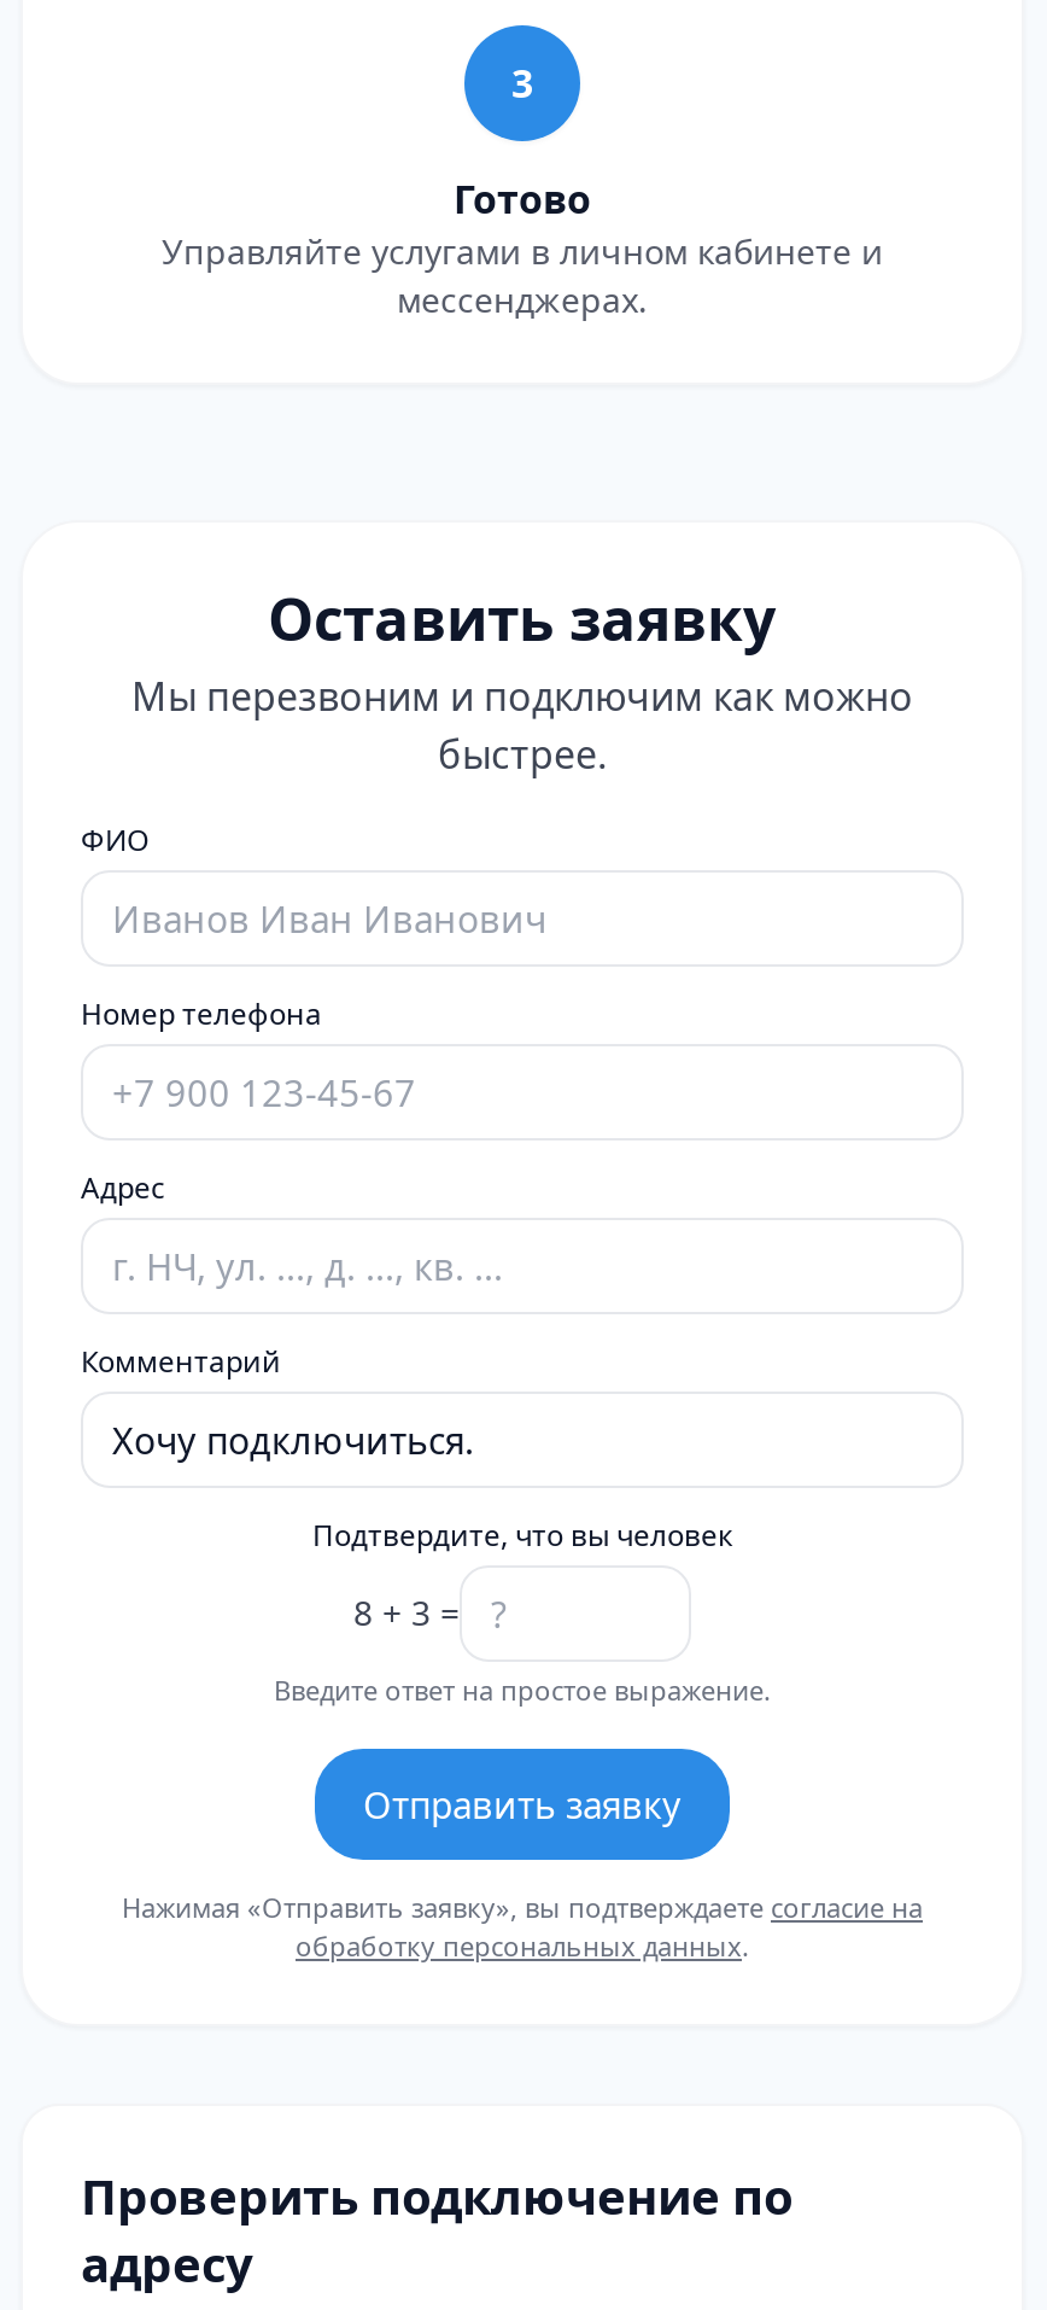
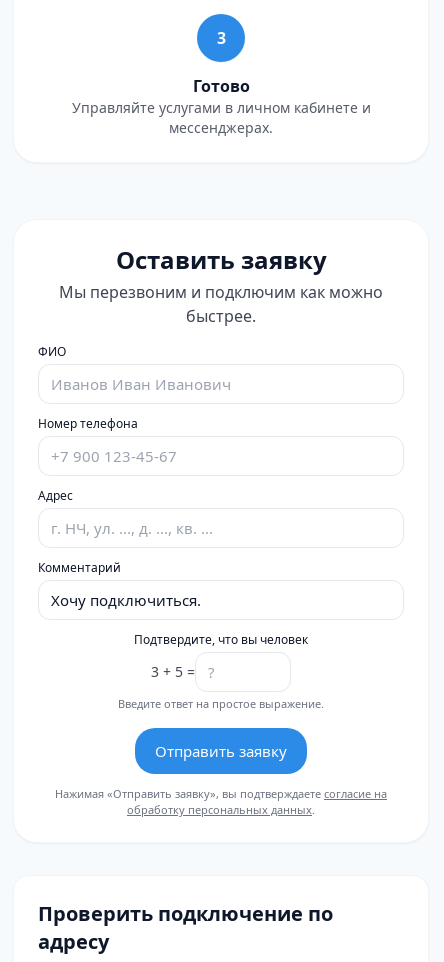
[353,1589,460,1635] 8 + 3 = -> [151,662,195,681] 3 + 5 =

